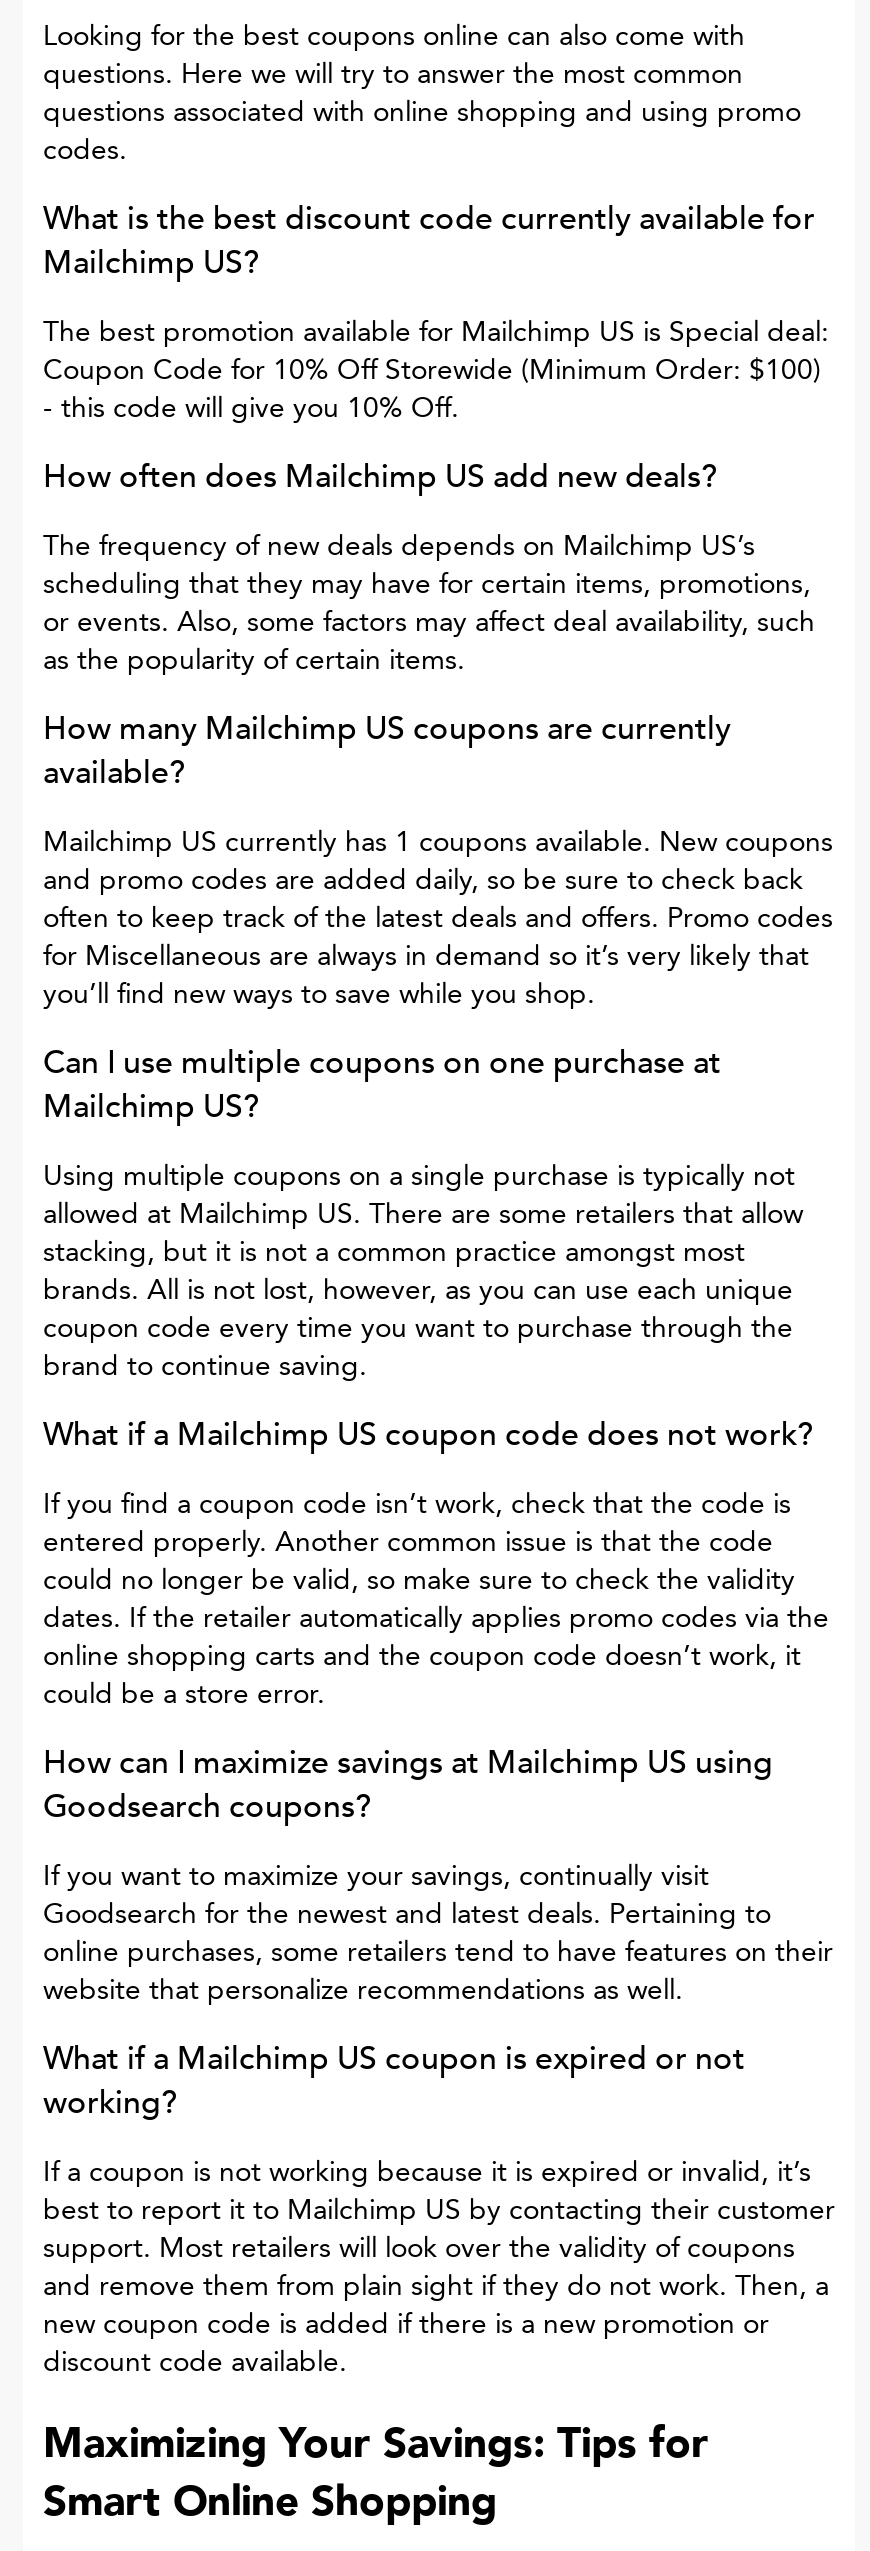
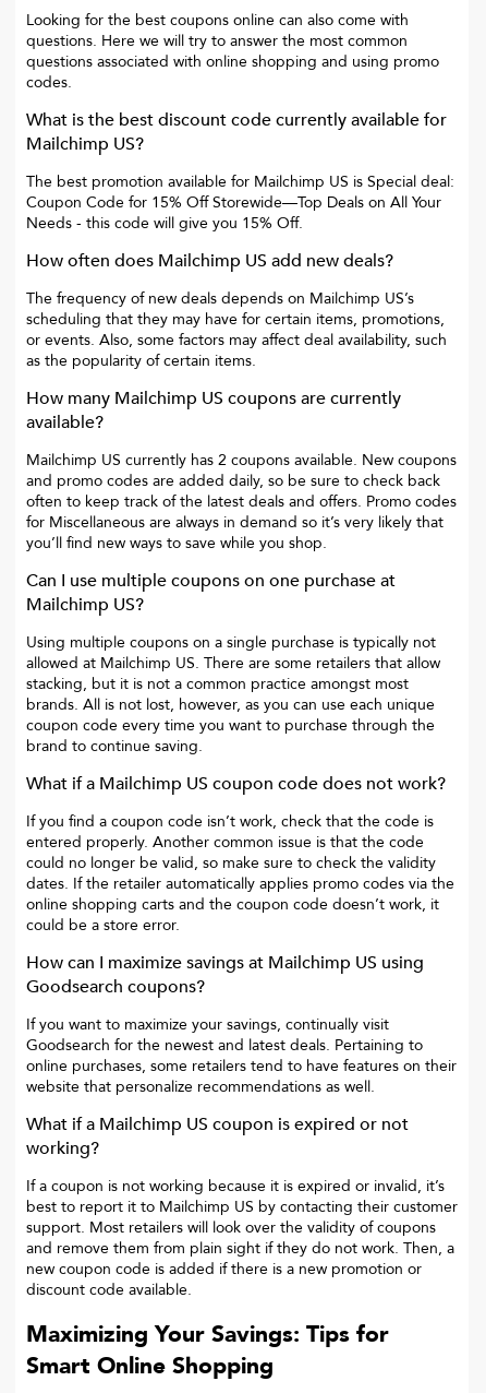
[43,351,821,427] Coupon Code for 10% Off Storewide (Minimum Order: $100) | - this code will give you 10% Off. -> [26,192,441,234] Coupon Code for 15% Off Storewide—Top Deals on All Your | Needs - this code will give you 15% Off.
[43,823,833,861] Mailchimp US currently has 1 coupons available. New coupons -> [26,450,457,471] Mailchimp US currently has 2 coupons available. New coupons

